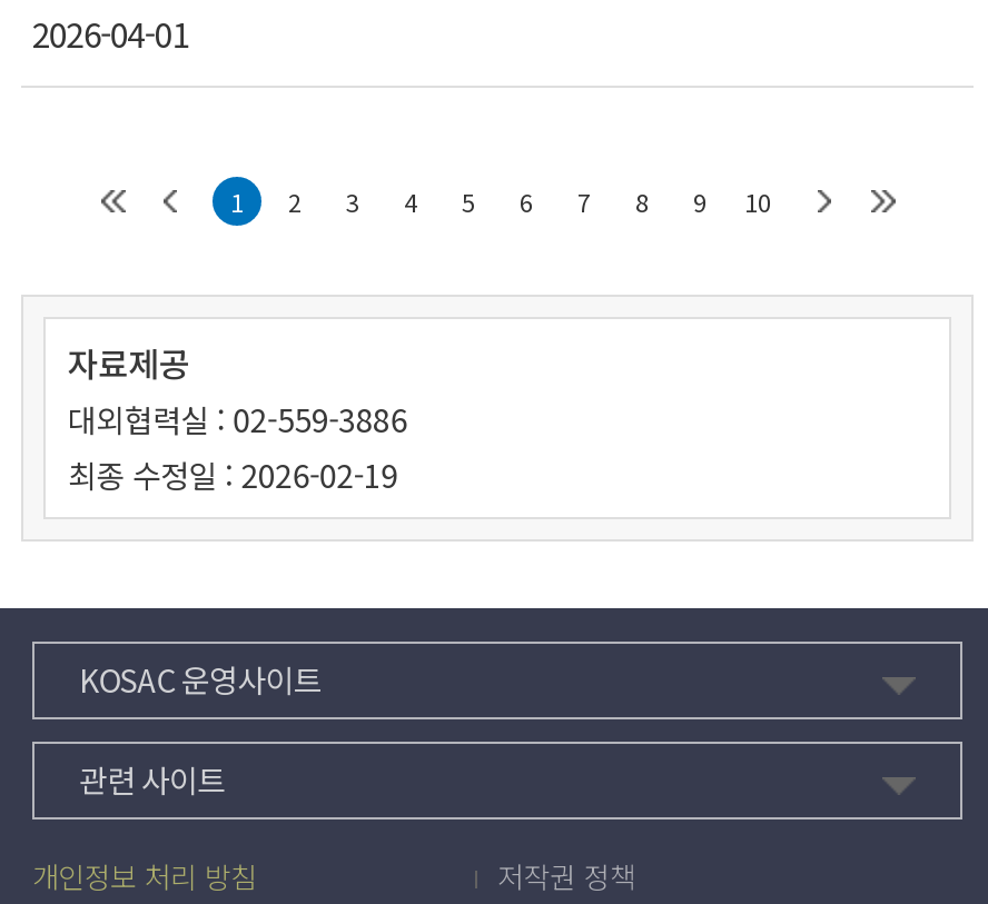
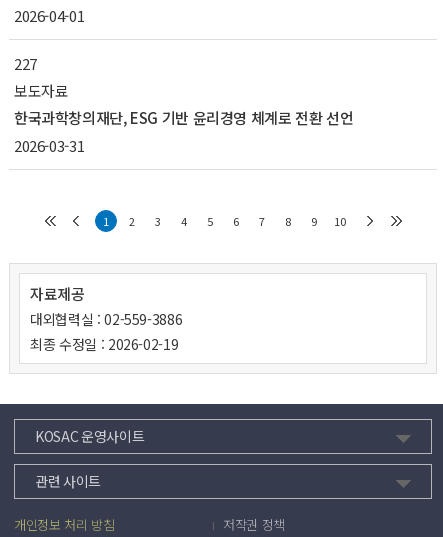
none -> [14,53,353,156] 227 | 보도자료 | 한국과학창의재단, ESG 기반 윤리경영 체계로 전환 선언 | 2026-03-31

